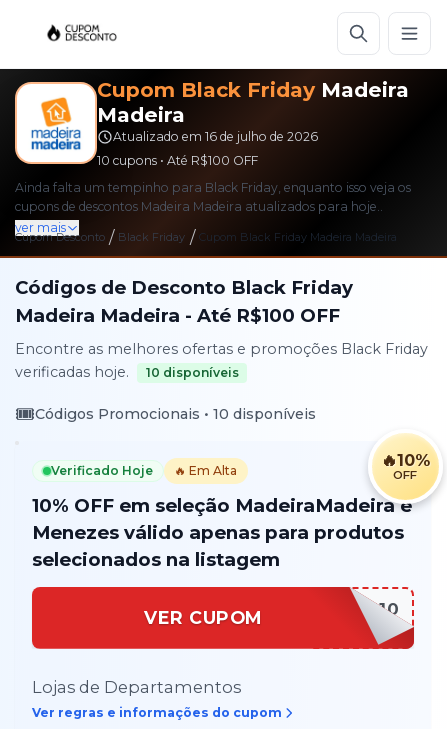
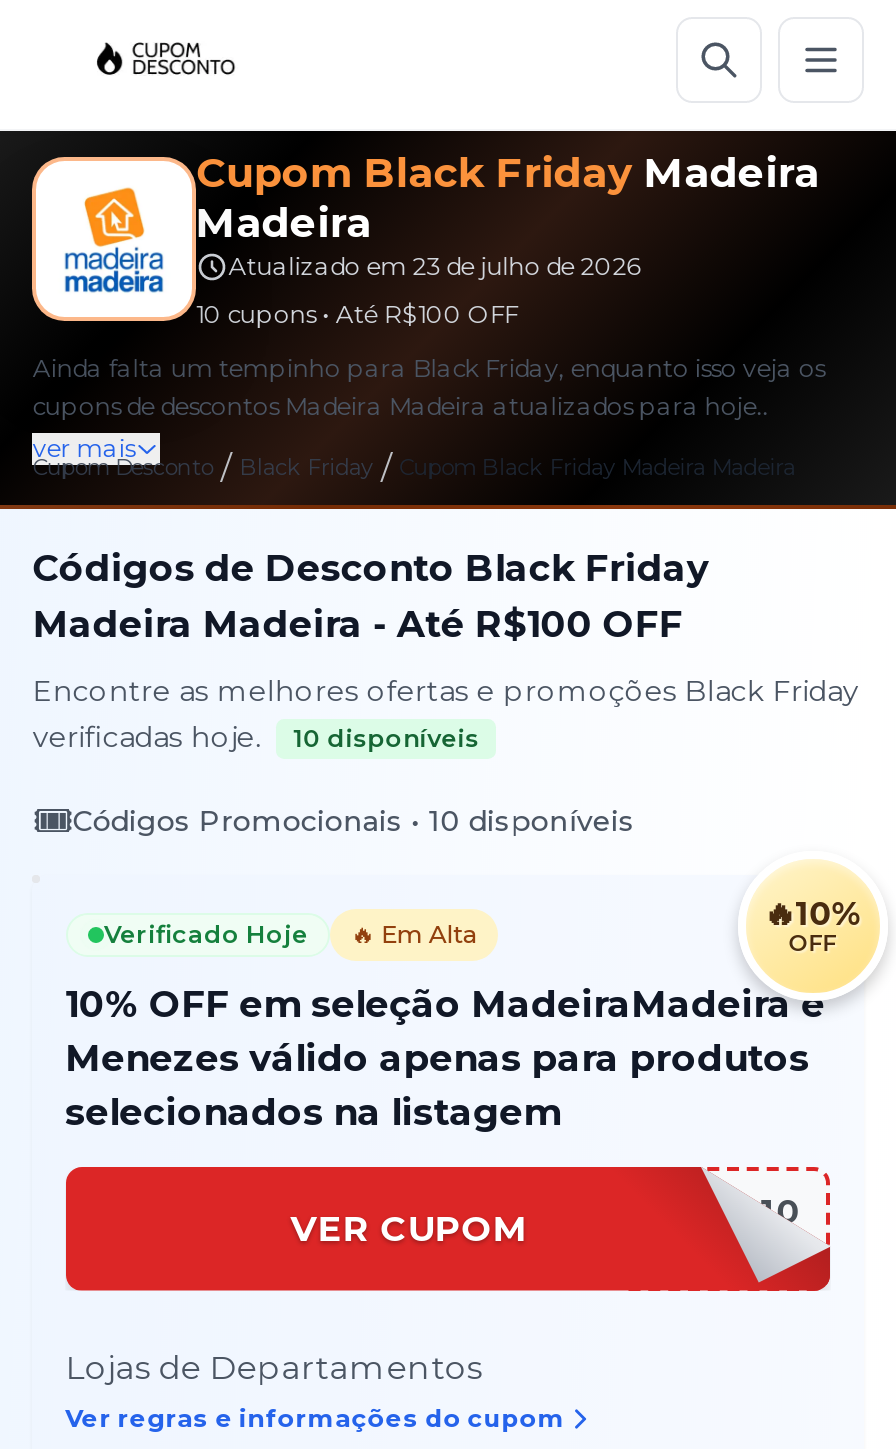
[113,129,318,144] Atualizado em 16 de julho de 2026 -> [228,251,642,281] Atualizado em 23 de julho de 2026

